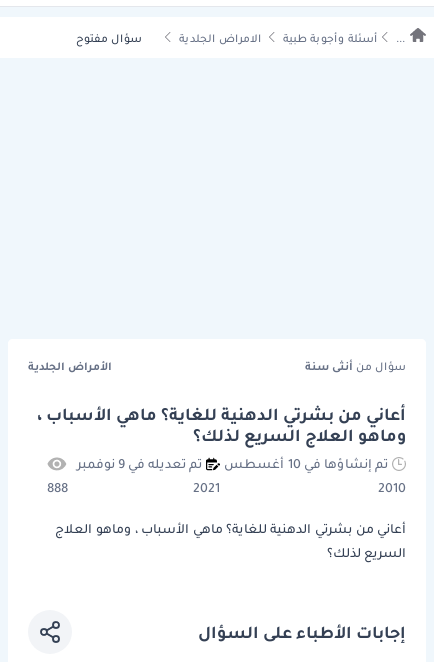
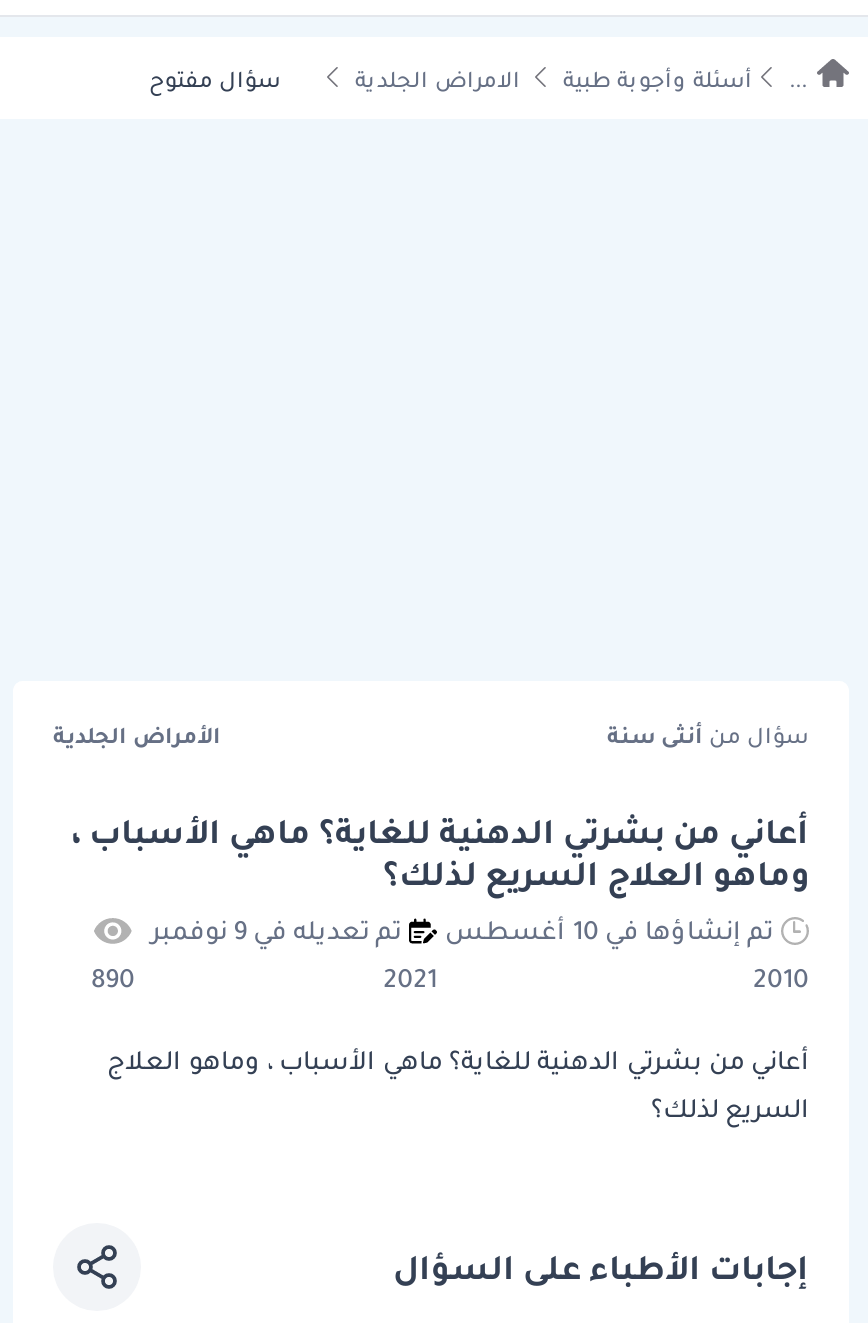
[47,478,68,497] 888 -> [91,959,135,997] 890

